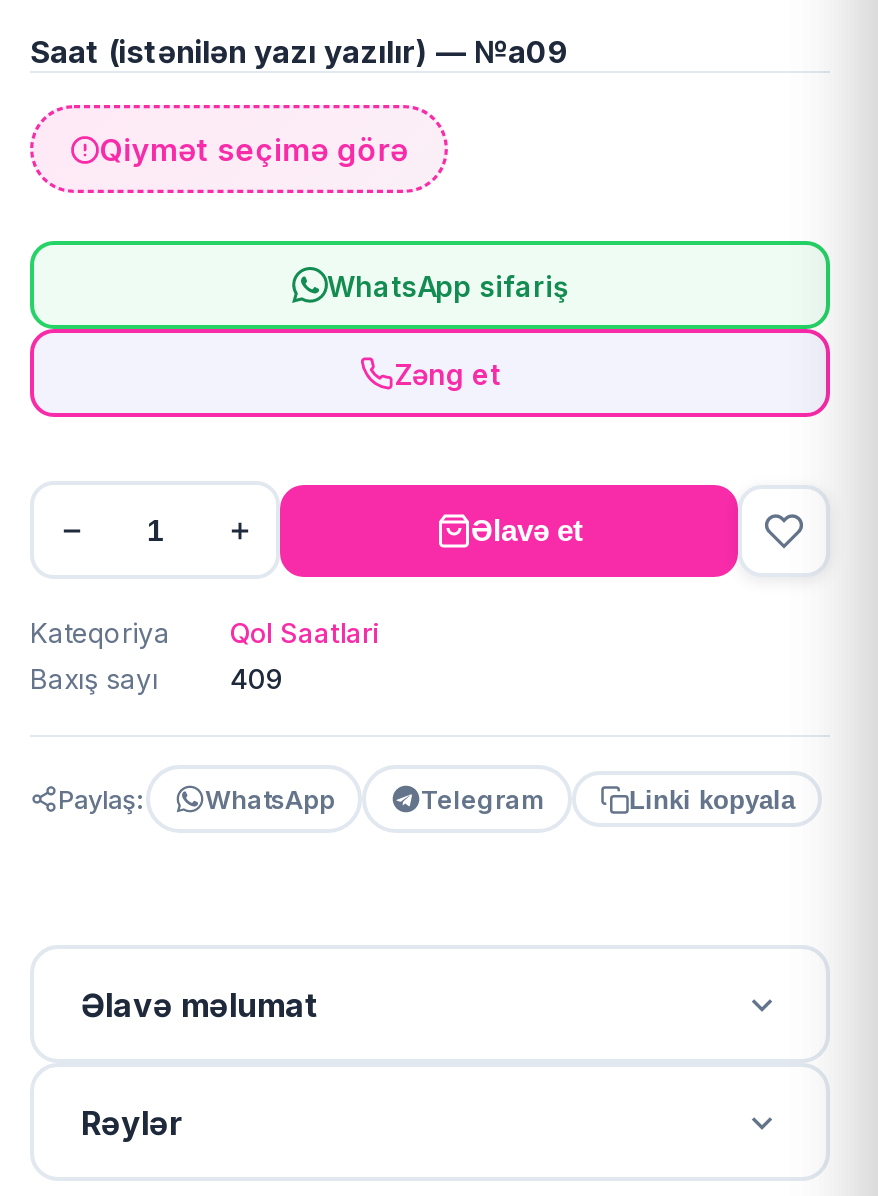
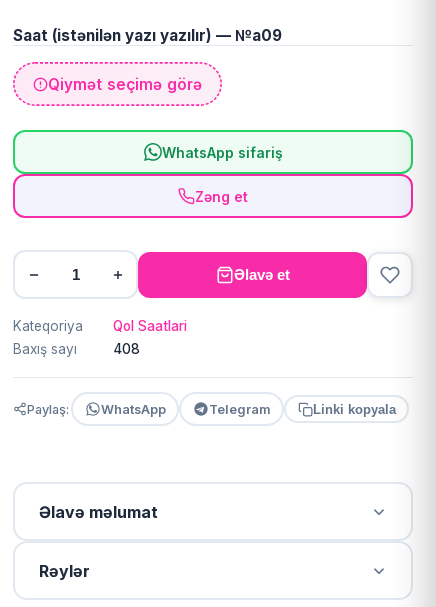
[230,663,284,695] 409 -> [113,341,140,357] 408

